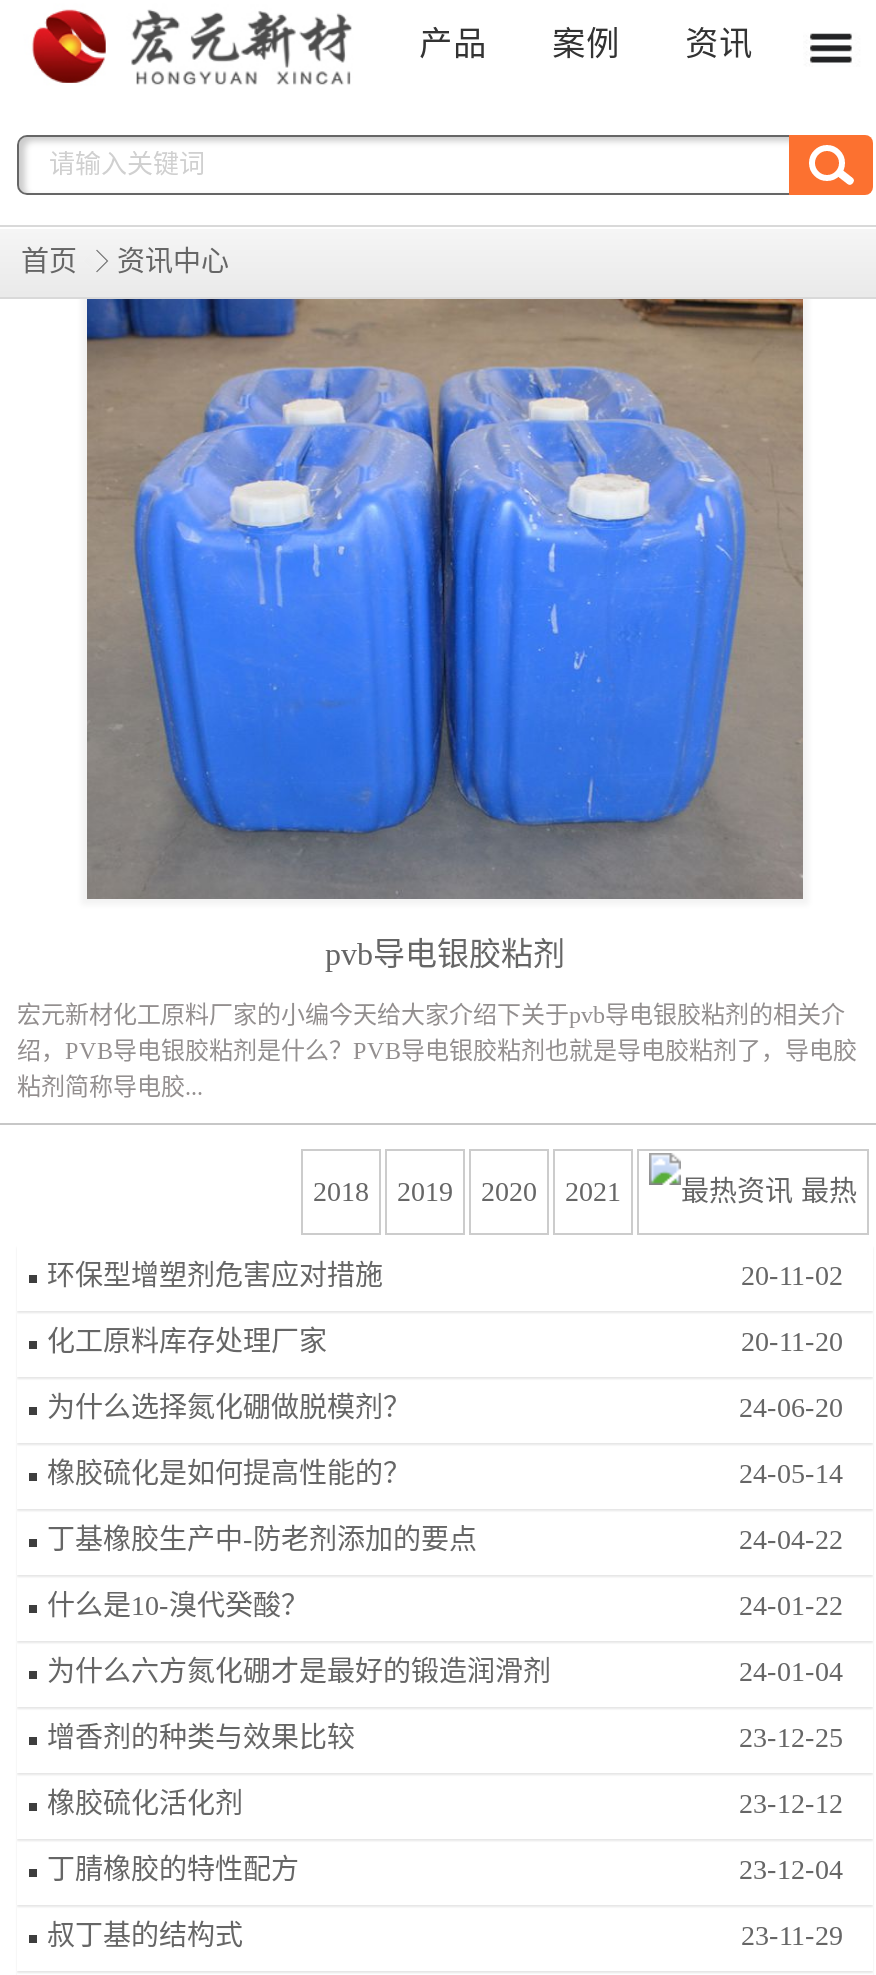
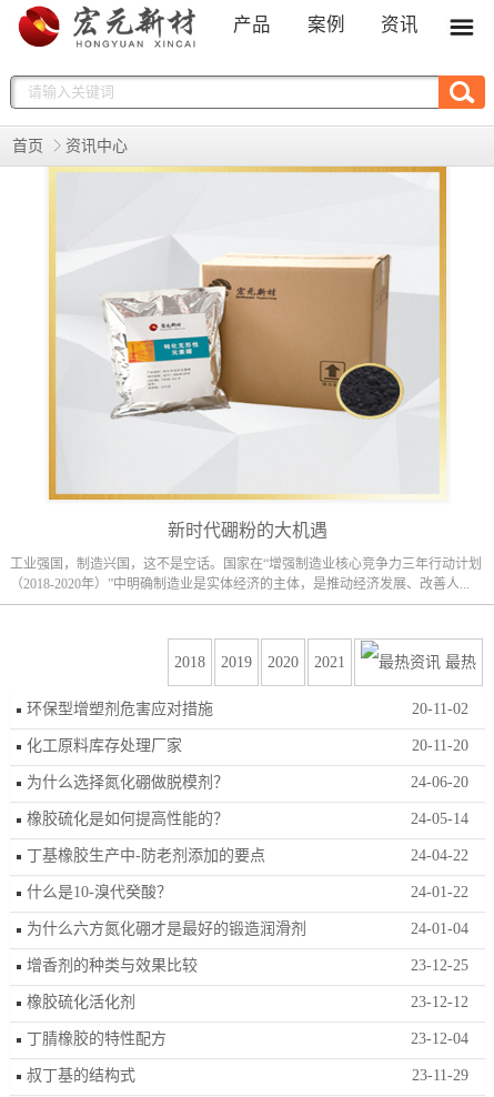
[85,297,805,971] [image] | pvb导电银胶粘剂 -> [48,165,447,540] [image] | 新时代硼粉的大机遇
[17,1001,857,1101] 宏元新材化工原料厂家的小编今天给大家介绍下关于pvb导电银胶粘剂的相关介 | 绍，PVB导电银胶粘剂是什么？PVB导电银胶粘剂也就是导电胶粘剂了，导电胶 | 粘剂简称导电胶... -> [10,556,482,592] 工业强国，制造兴国，这不是空话。国家在“增强制造业核心竞争力三年行动计划 | （2018-2020年）”中明确制造业是实体经济的主体，是推动经济发展、改善人...

